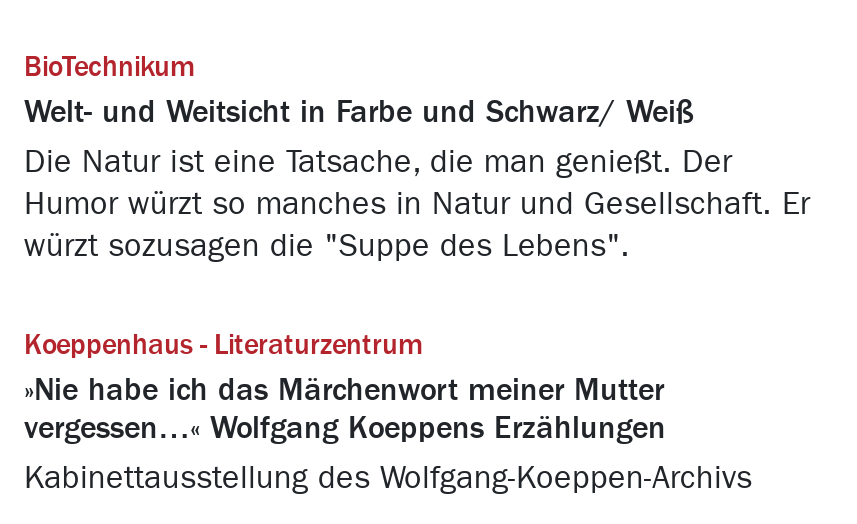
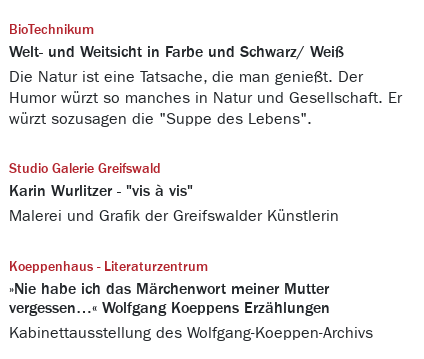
none -> [9,162,339,224] Studio Galerie Greifswald | Karin Wurlitzer - "vis à vis" | Malerei und Grafik der Greifswalder Künstlerin

